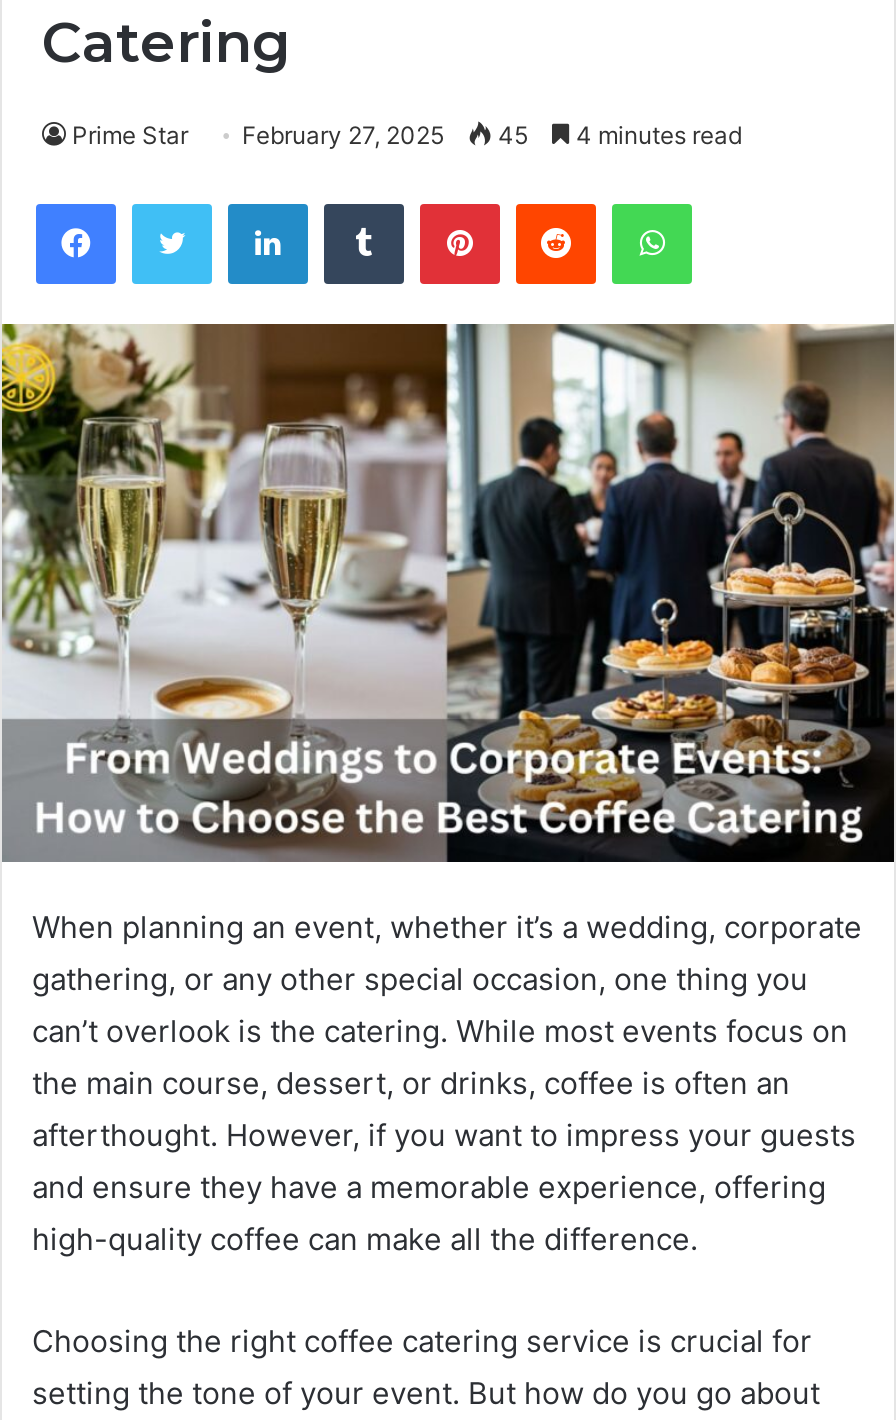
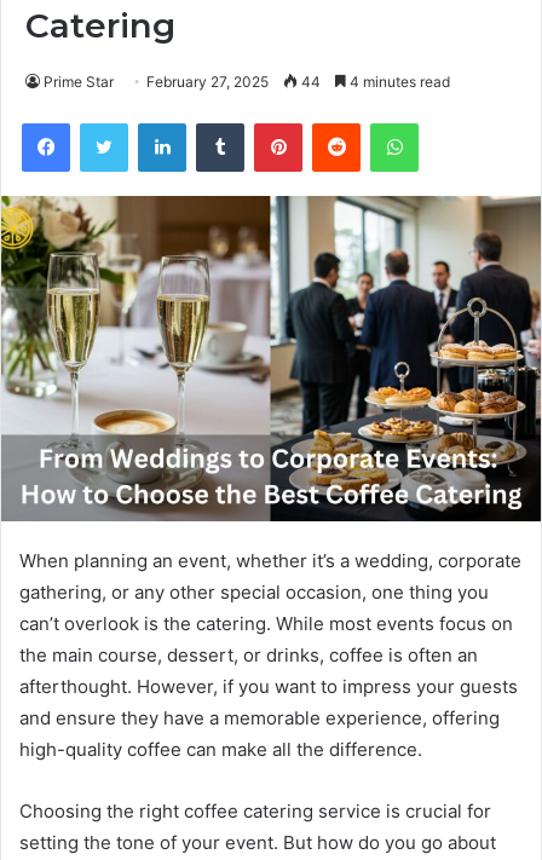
[72,120,742,150] Prime Star February 27, 2025 45 4 minutes read -> [44,72,450,90] Prime Star February 27, 2025 44 4 minutes read

